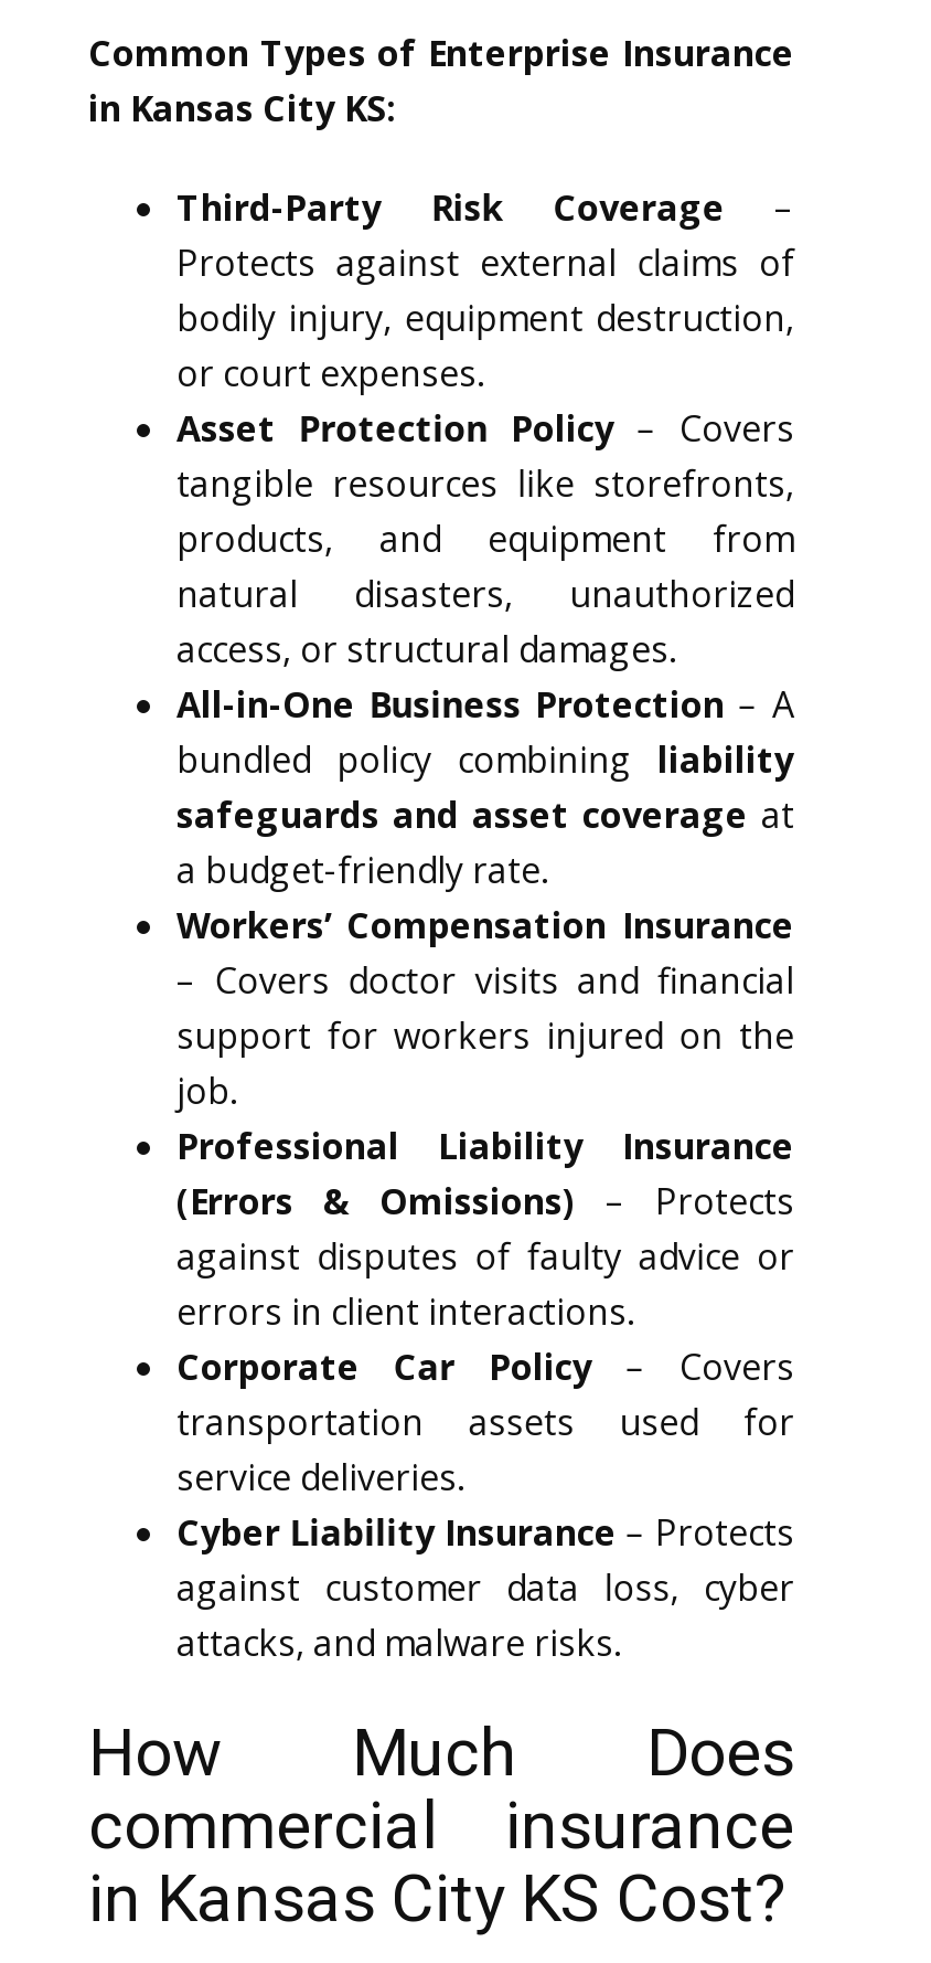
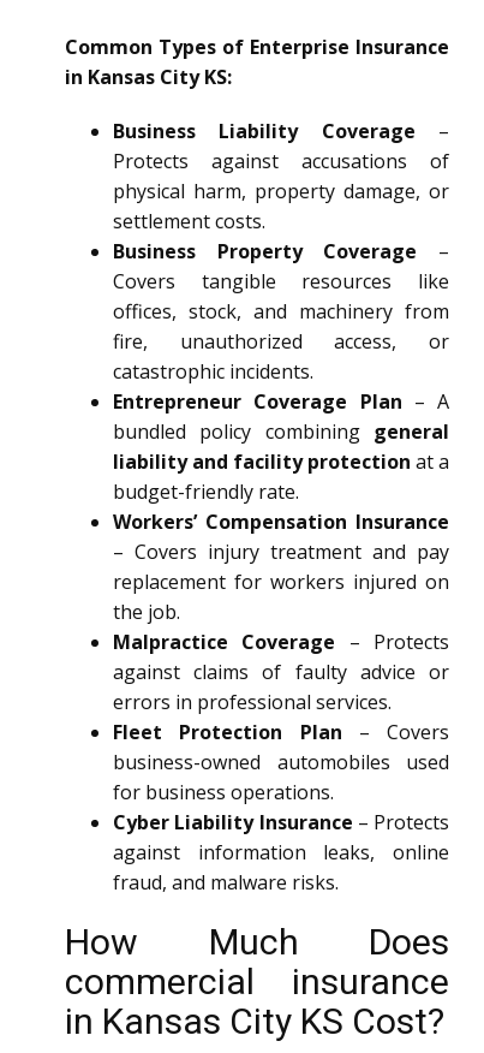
[176,183,794,894] Third-Party Risk Coverage – | Protects against external claims of | bodily injury, equipment destruction, | or court expenses. | Asset Protection Policy – Covers | tangible resources like storefronts, | products, and equipment from | natural disasters, unauthorized | access, or structural damages. | All-in-One Business Protection – A | bundled policy combining liability | safeguards and asset coverage at | a budget-friendly rate. -> [113,118,449,505] Business Liability Coverage – | Protects against accusations of | physical harm, property damage, or | settlement costs. | Business Property Coverage – | Covers tangible resources like | offices, stock, and machinery from | fire, unauthorized access, or | catastrophic incidents. | Entrepreneur Coverage Plan – A | bundled policy combining general | liability and facility protection at a | budget-friendly rate.
[176,956,794,1502] – Covers doctor visits and financial | support for workers injured on the | job. | Professional Liability Insurance | (Errors & Omissions) – Protects | against disputes of faulty advice or | errors in client interactions. | Corporate Car Policy – Covers | transportation assets used for | service deliveries. -> [113,539,449,805] – Covers injury treatment and pay | replacement for workers injured on | the job. | Malpractice Coverage – Protects | against claims of faulty advice or | errors in professional services. | Fleet Protection Plan – Covers | business-owned automobiles used | for business operations.
[176,1563,794,1667] against customer data loss, cyber | attacks, and malware risks. -> [113,839,449,896] against information leaks, online | fraud, and malware risks.

